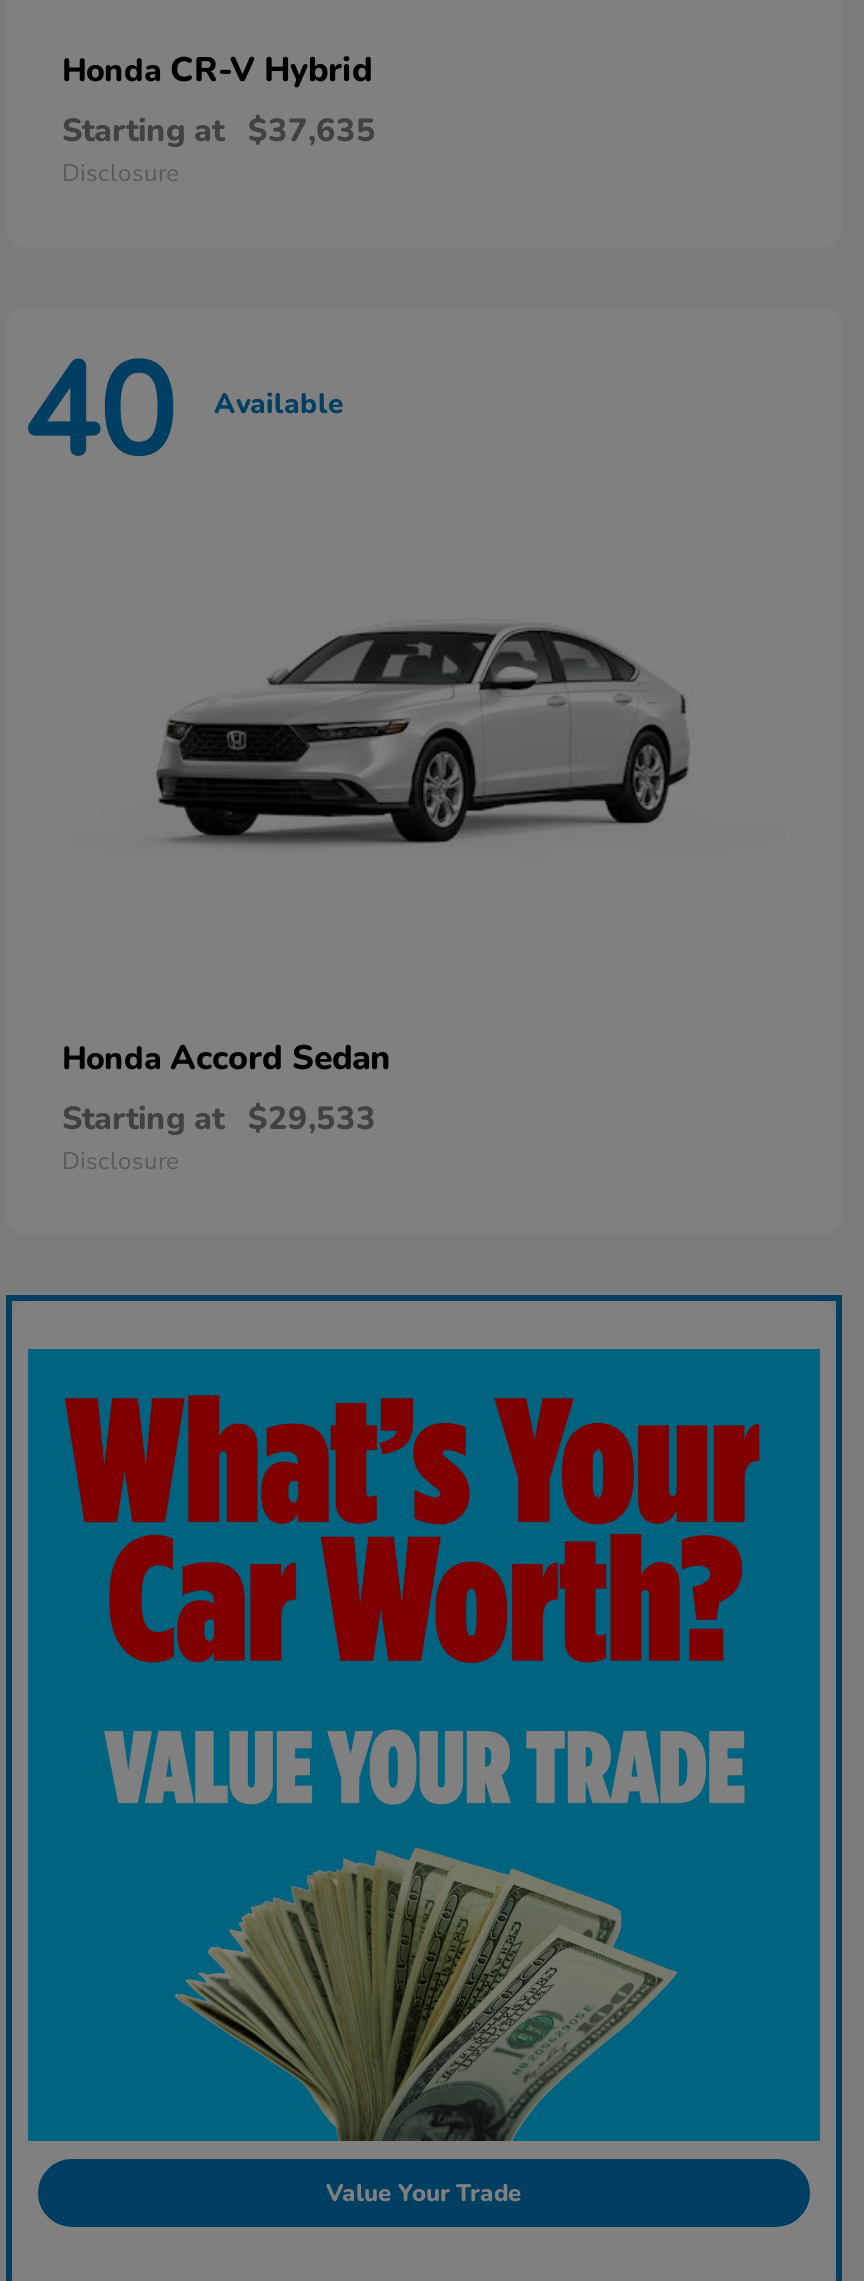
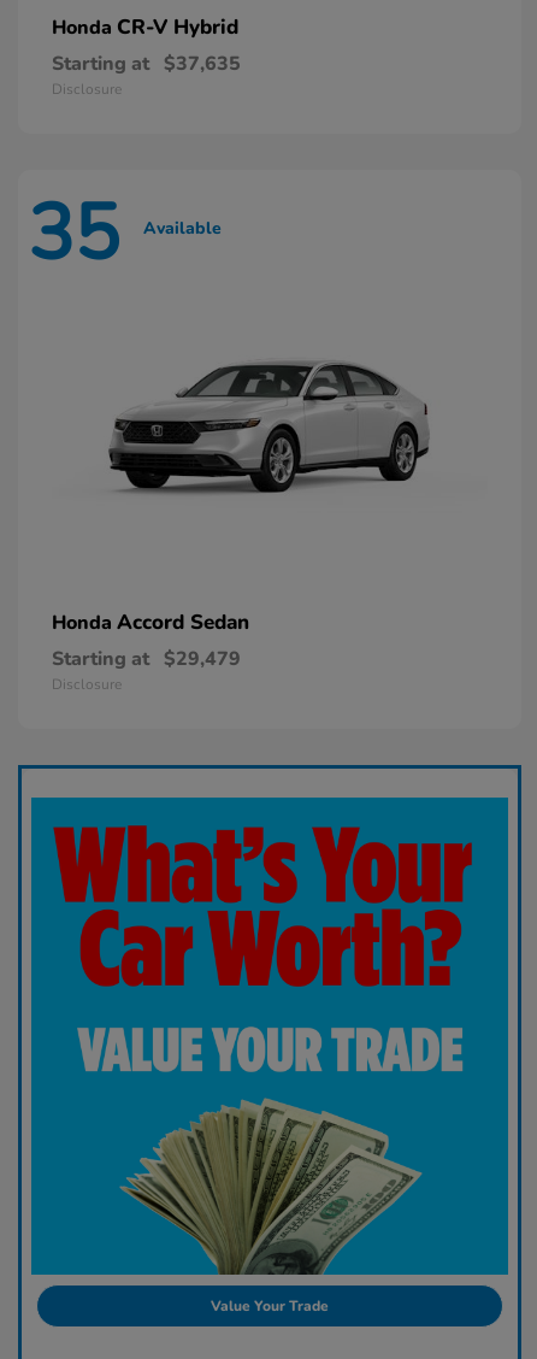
[22,324,344,500] 40 Available -> [28,180,222,286] 35 Available
[62,1098,376,1142] Starting at $29,533 -> [52,646,241,673] Starting at $29,479

